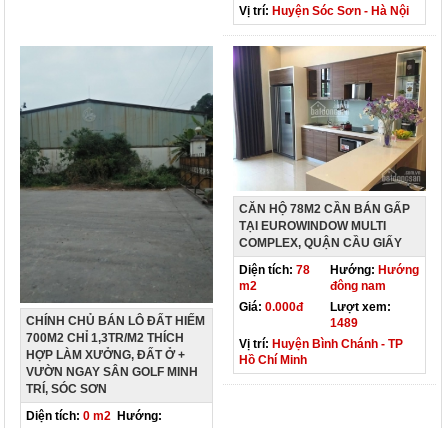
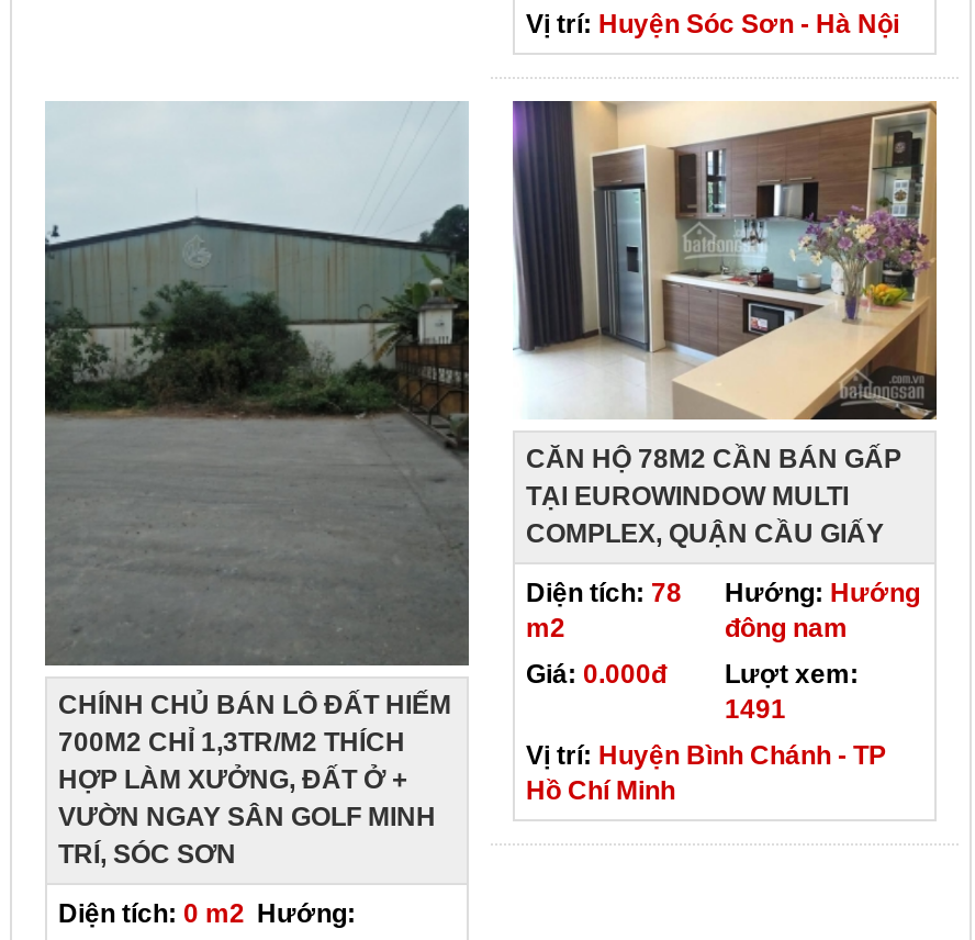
[329,316,357,330] 1489 -> [725,693,786,724] 1491

